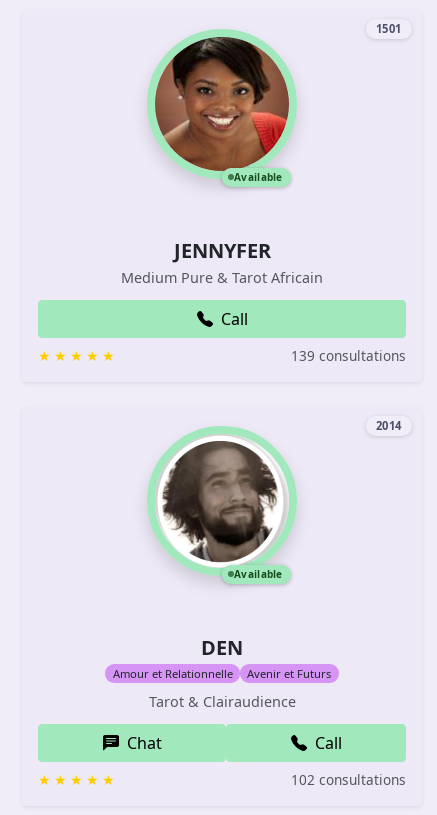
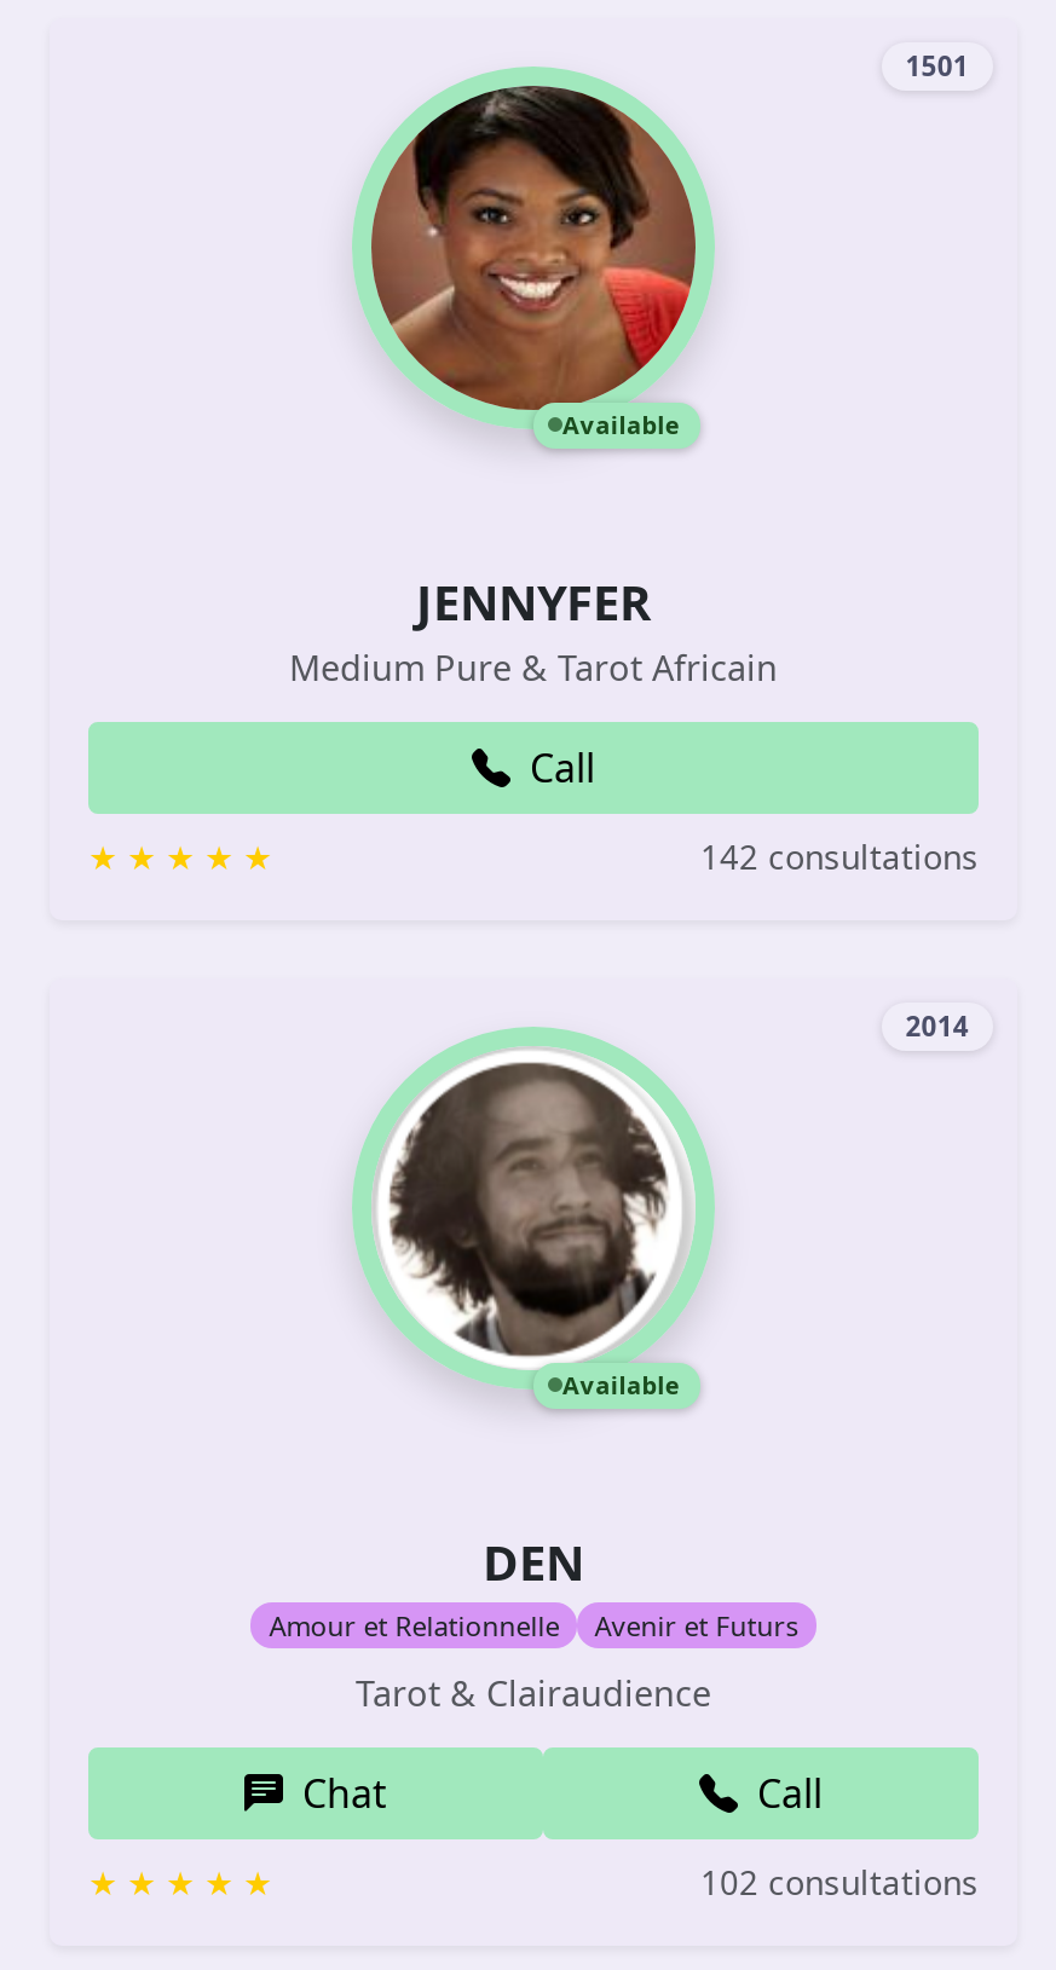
[291,346,406,365] 139 consultations -> [700,833,979,878] 142 consultations

